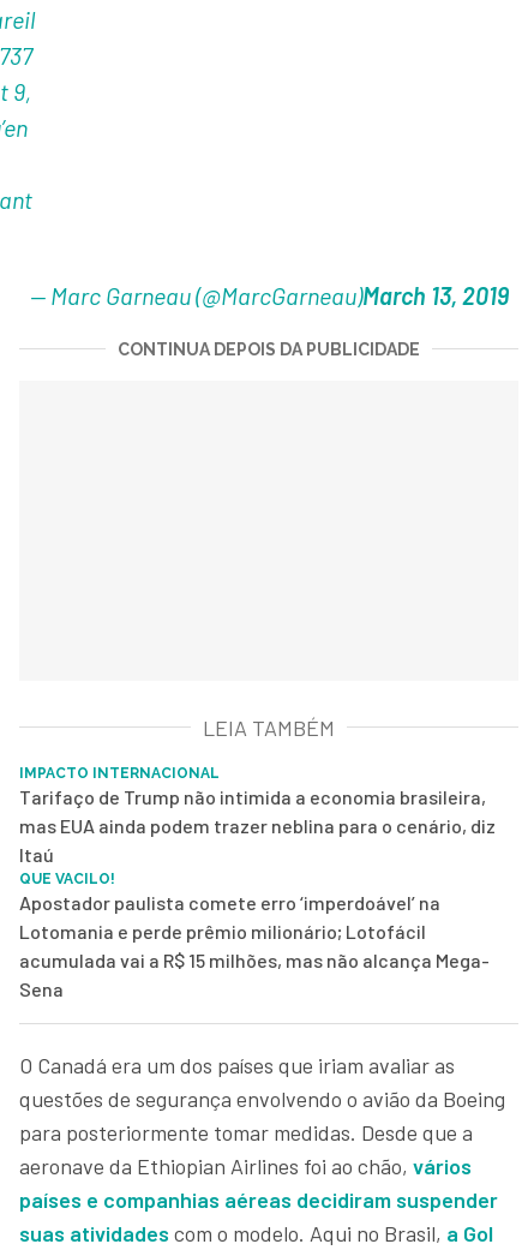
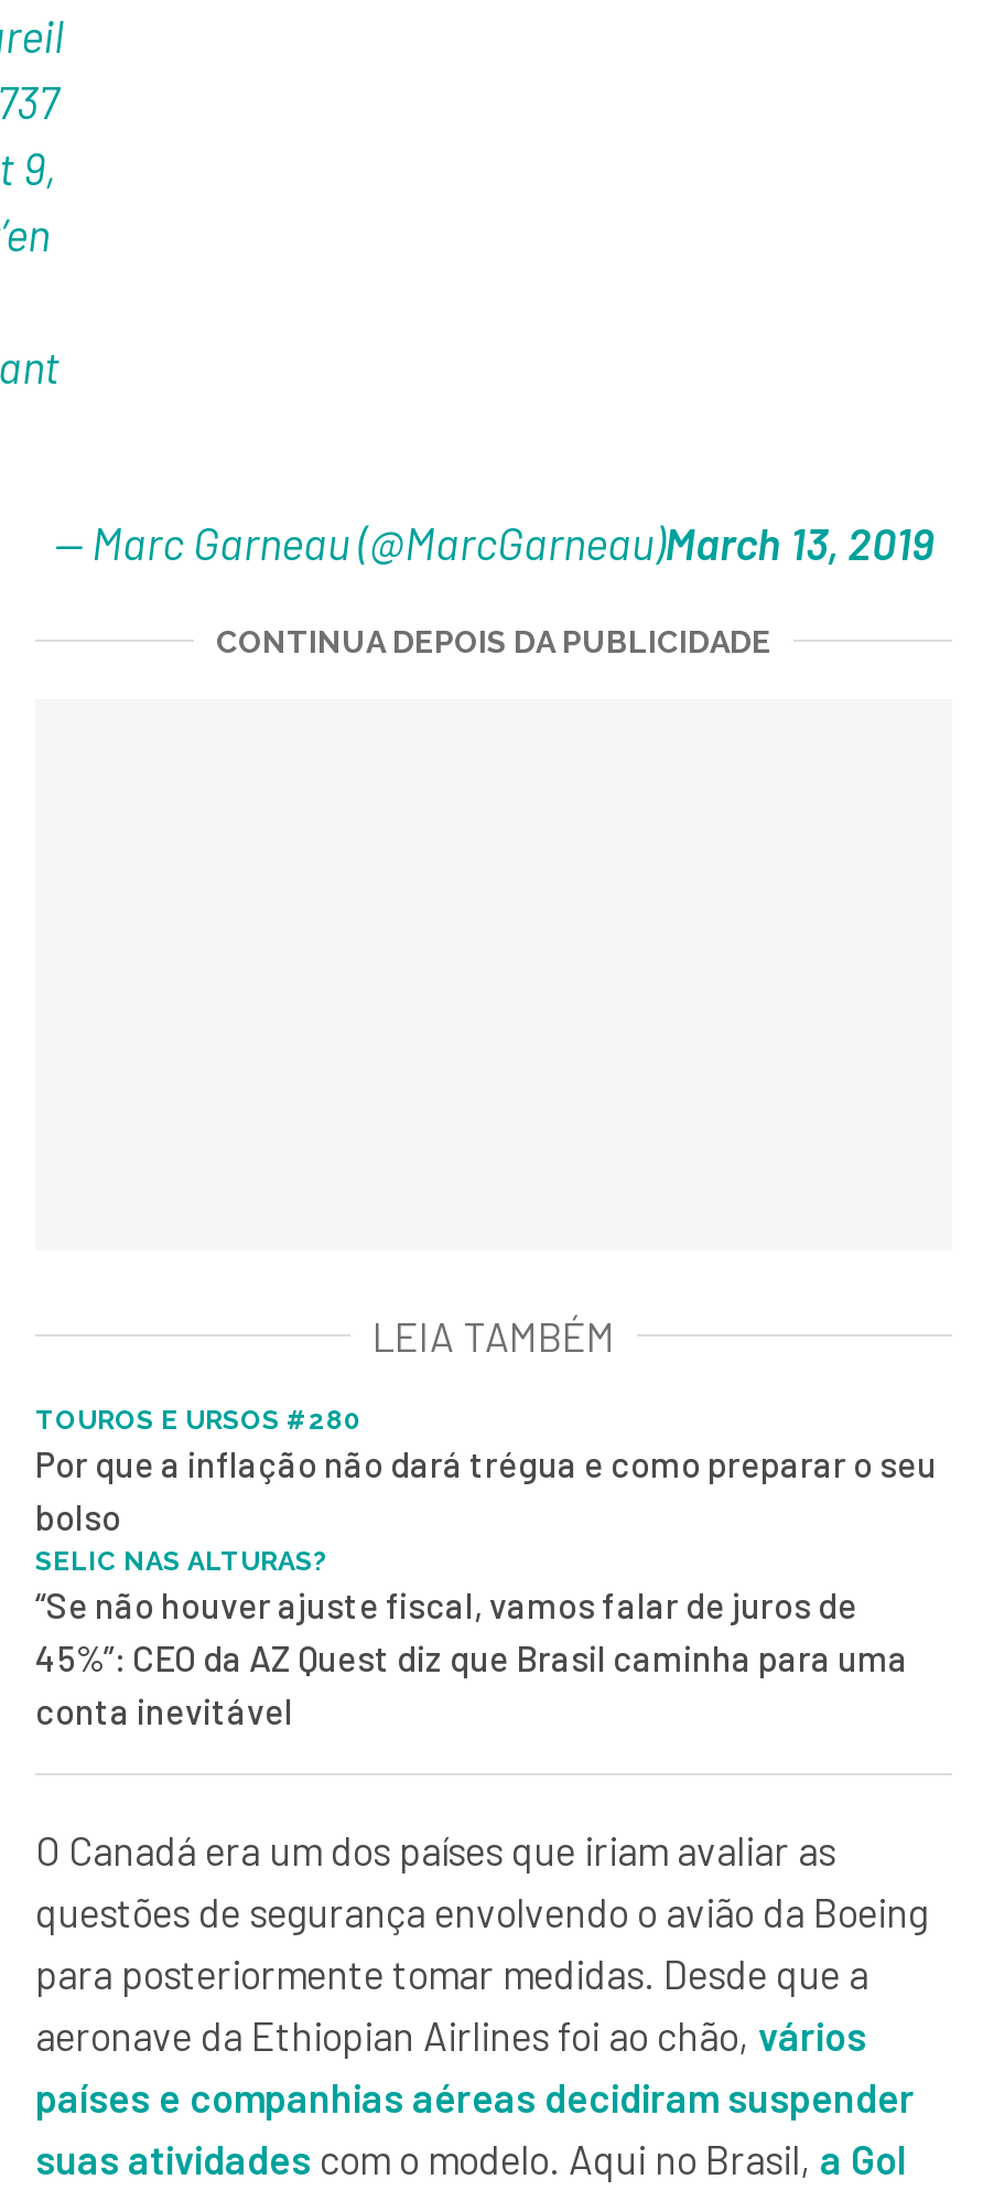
[19,765,496,1000] IMPACTO INTERNACIONAL | Tarifaço de Trump não intimida a economia brasileira, | mas EUA ainda podem trazer neblina para o cenário, diz | Itaú | QUE VACILO! | Apostador paulista comete erro ‘imperdoável’ na | Lotomania e perde prêmio milionário; Lotofácil | acumulada vai a R$ 15 milhões, mas não alcança Mega- | Sena -> [35,1405,937,1731] TOUROS E URSOS #280 | Por que a inflação não dará trégua e como preparar o seu | bolso | SELIC NAS ALTURAS? | “Se não houver ajuste fiscal, vamos falar de juros de | 45%”: CEO da AZ Quest diz que Brasil caminha para uma | conta inevitável

